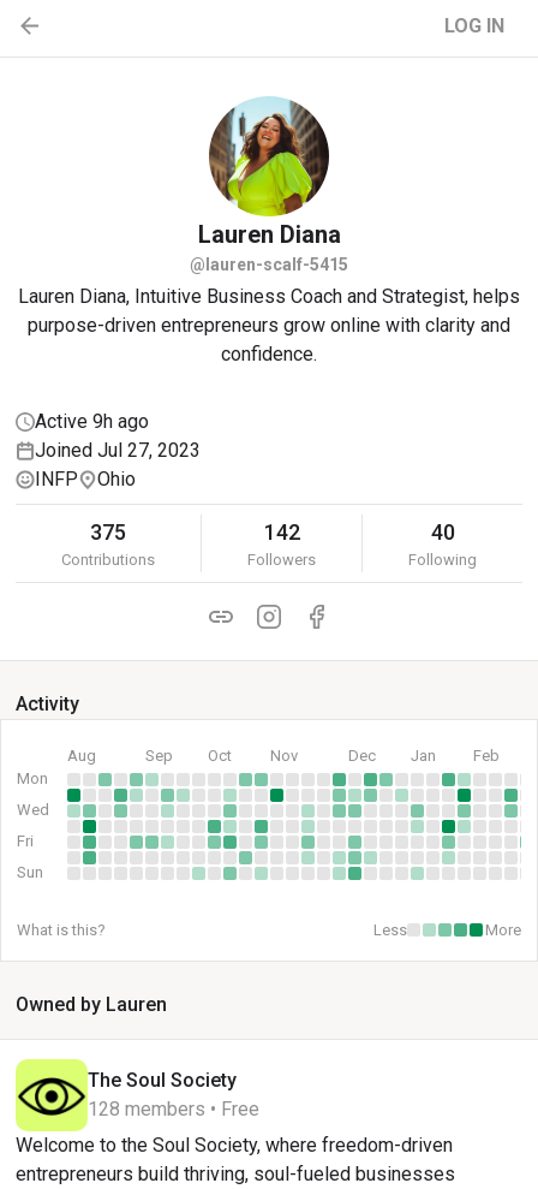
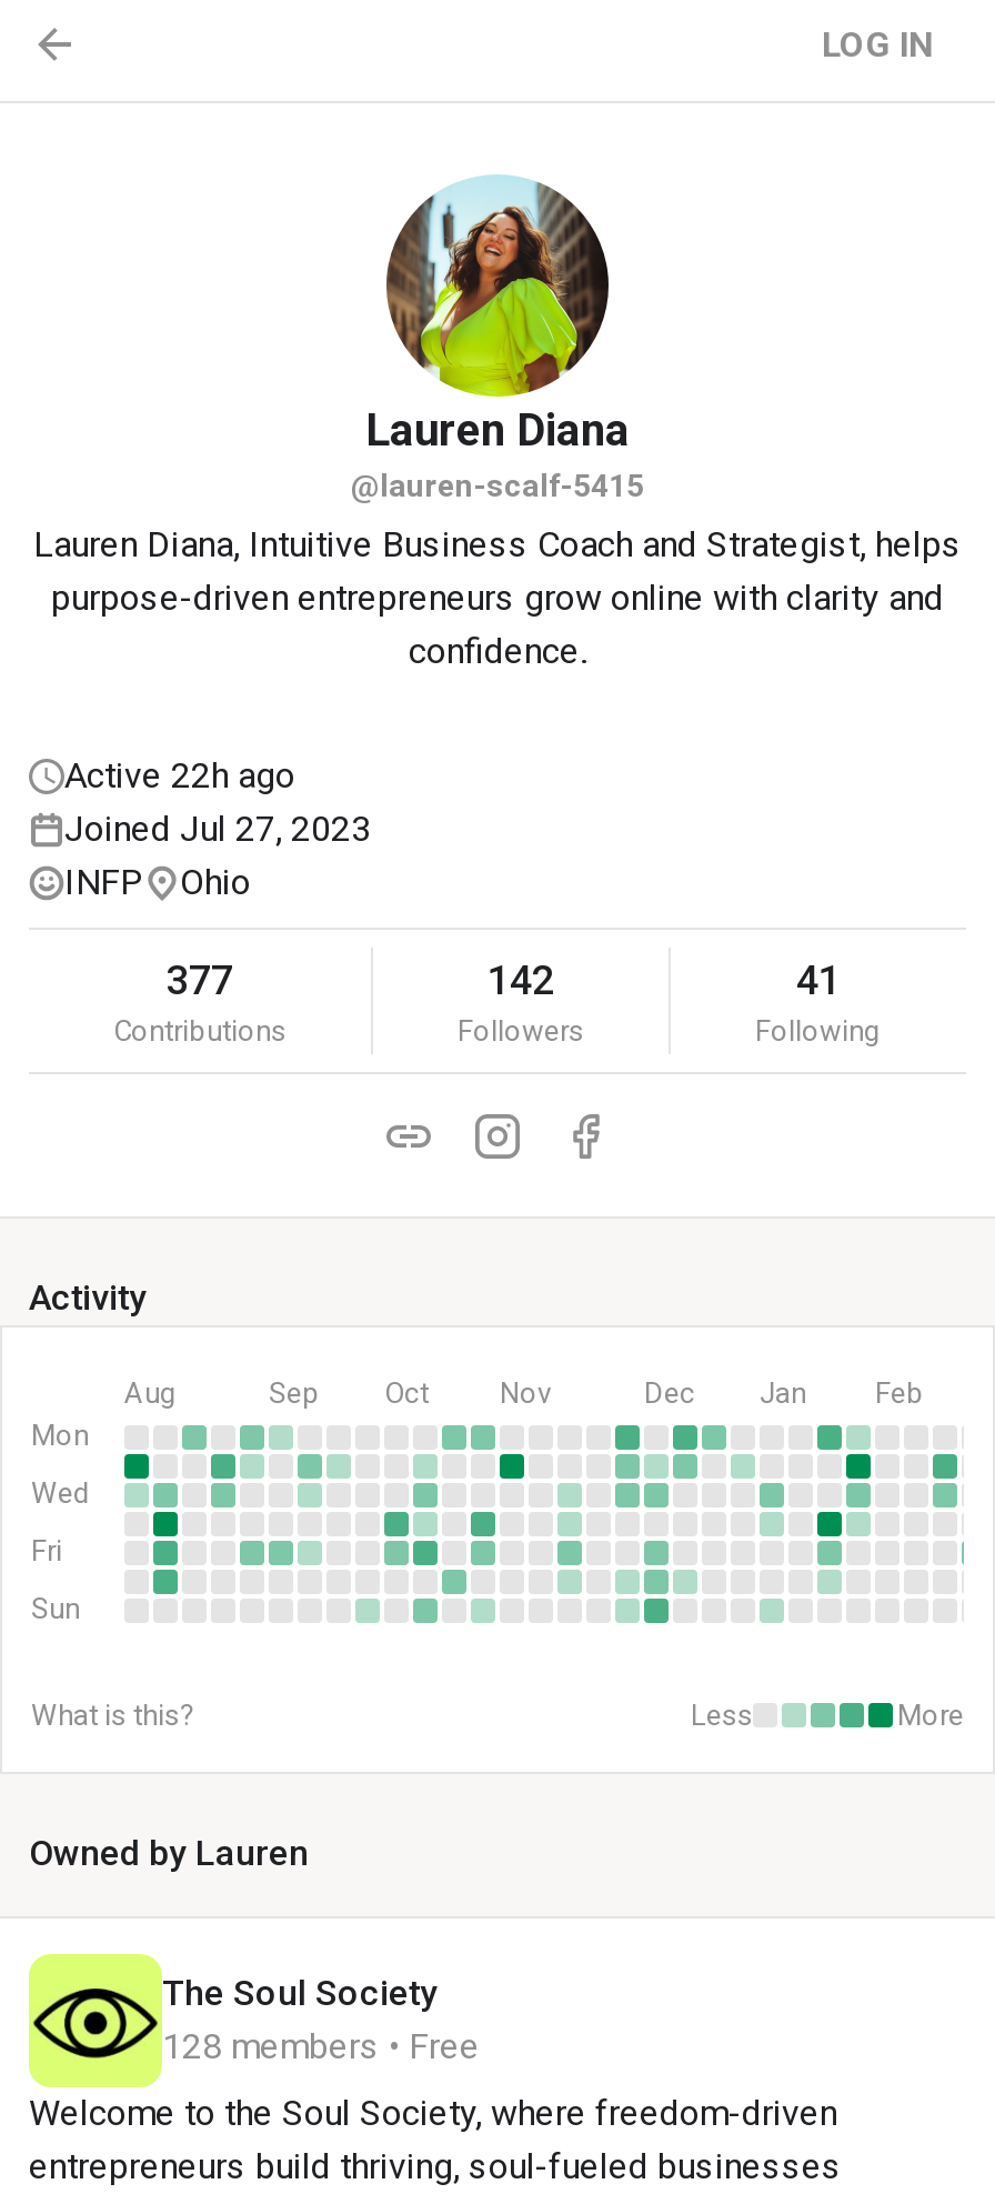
[35,410,149,433] Active 9h ago -> [64,754,295,797] Active 22h ago
[90,519,126,545] 375 -> [167,956,233,1003] 377
[431,519,455,545] 40 -> [796,956,841,1003] 41

